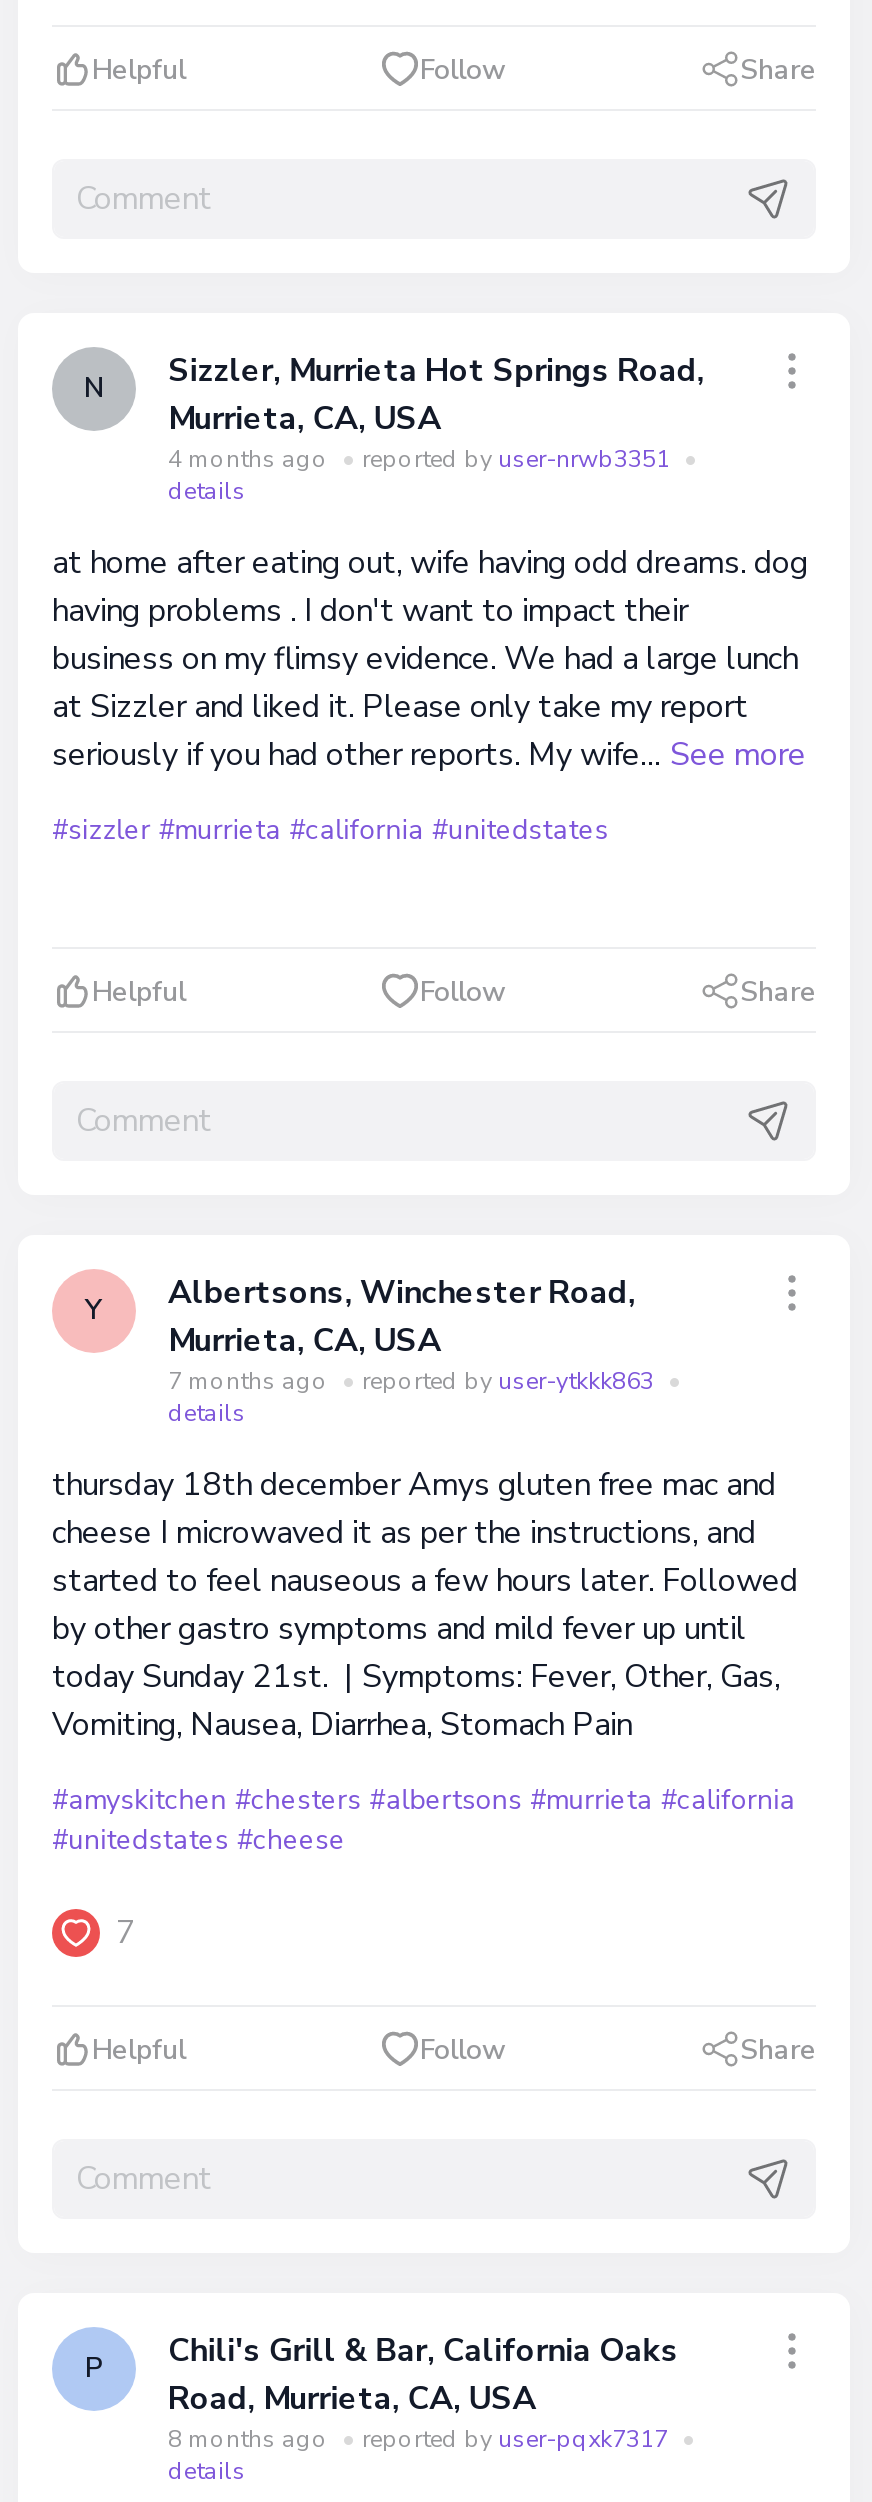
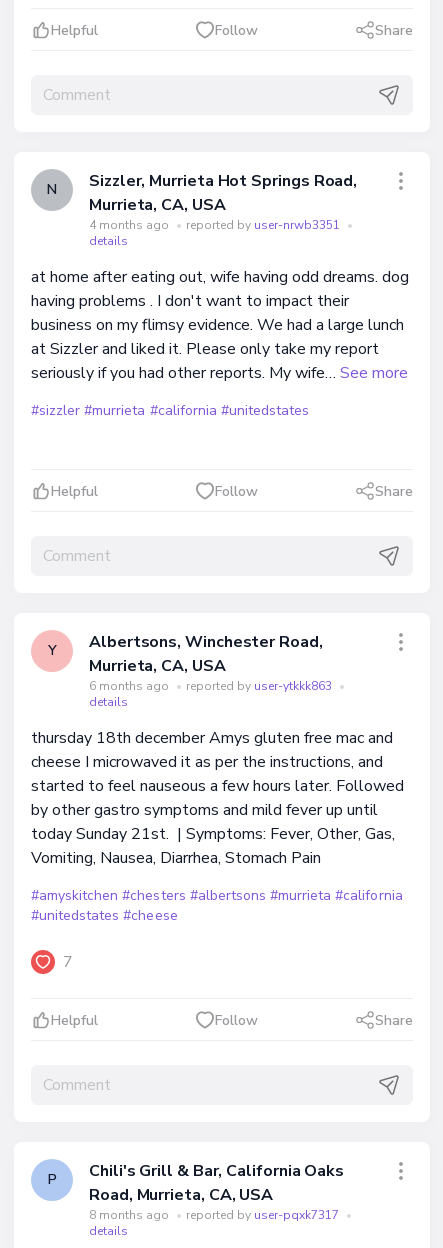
[168,1364,680,1396] 7 months ago • reported by user-ytkkk863 • -> [89,678,345,694] 6 months ago • reported by user-ytkkk863 •

